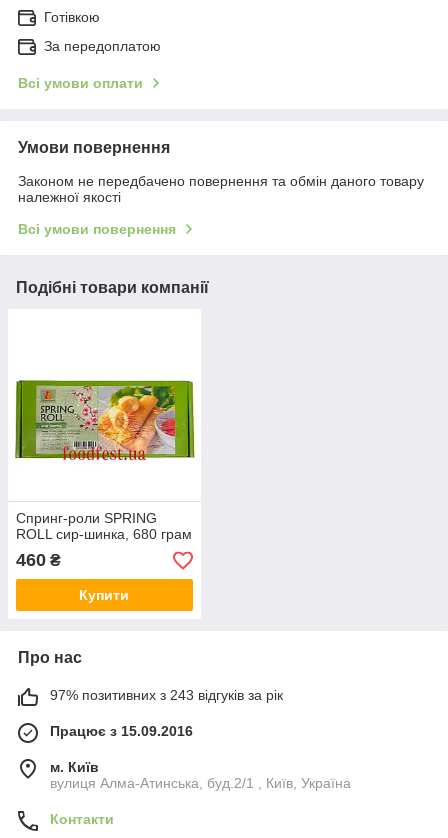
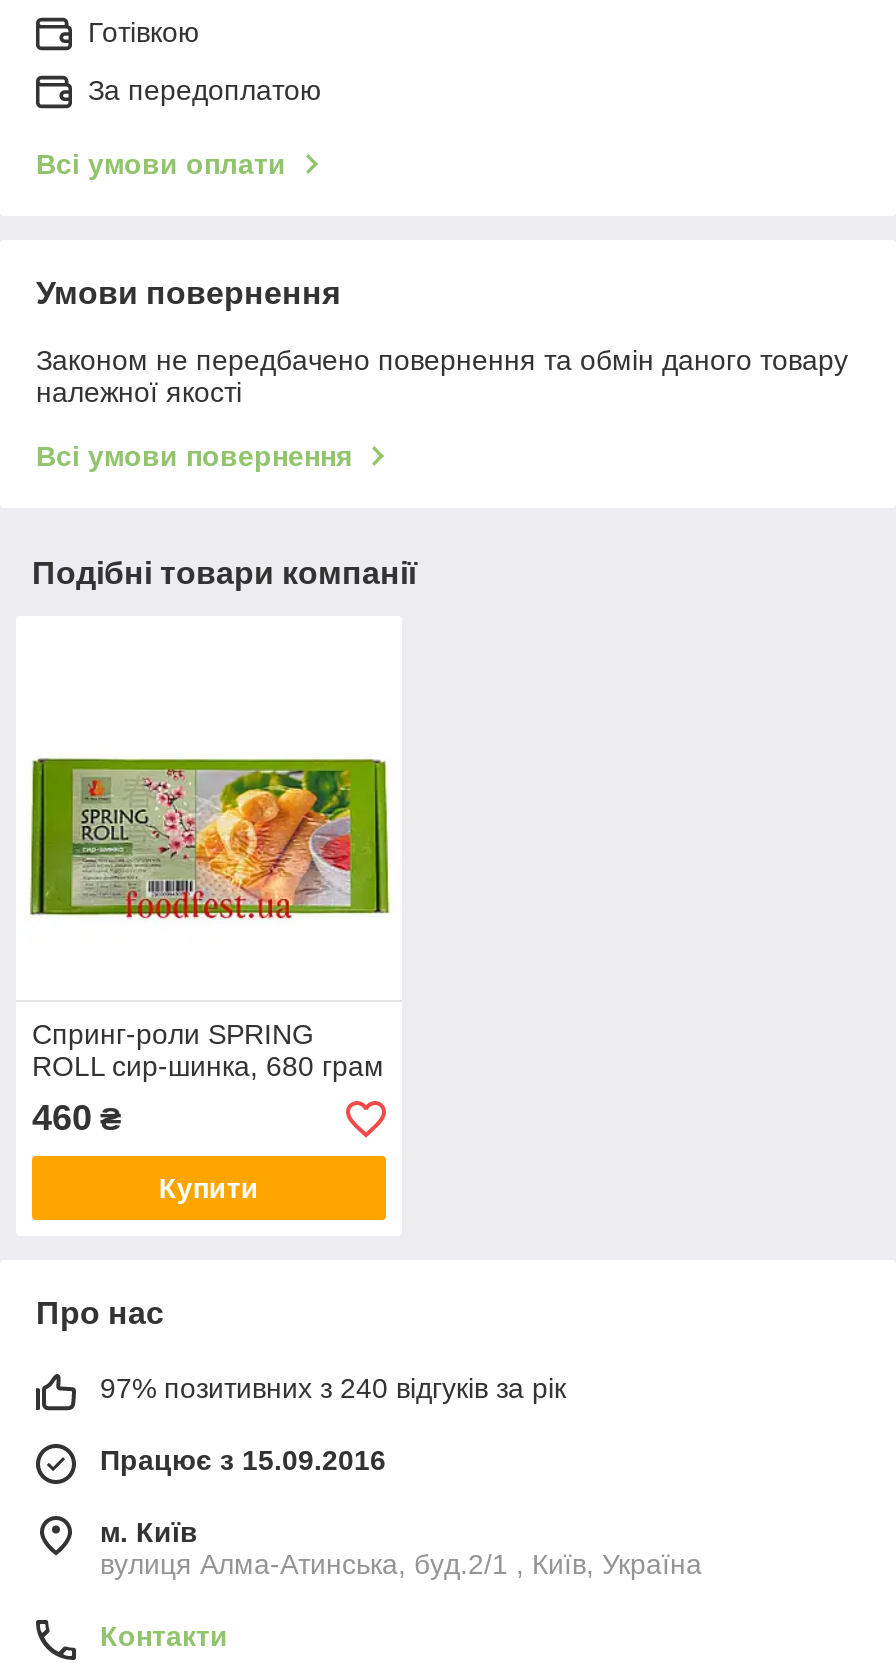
[50,687,283,703] 97% позитивних з 243 відгуків за рік -> [100,1373,566,1405] 97% позитивних з 240 відгуків за рік

